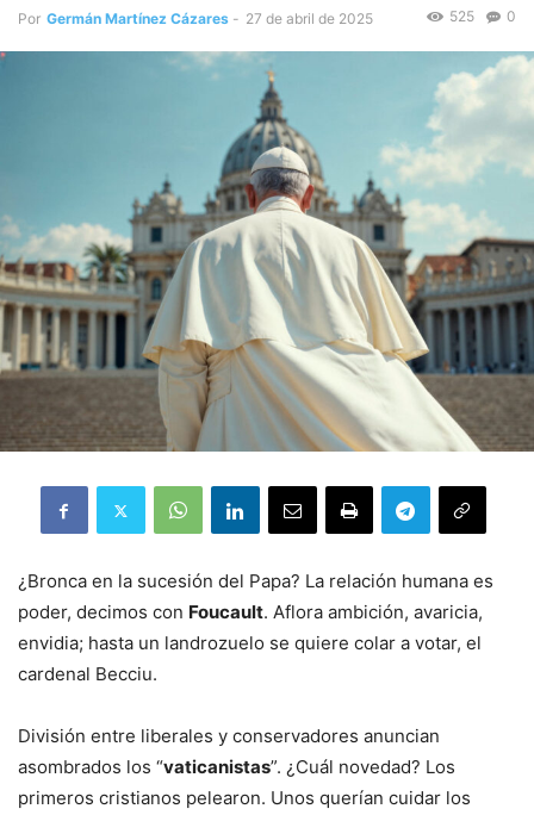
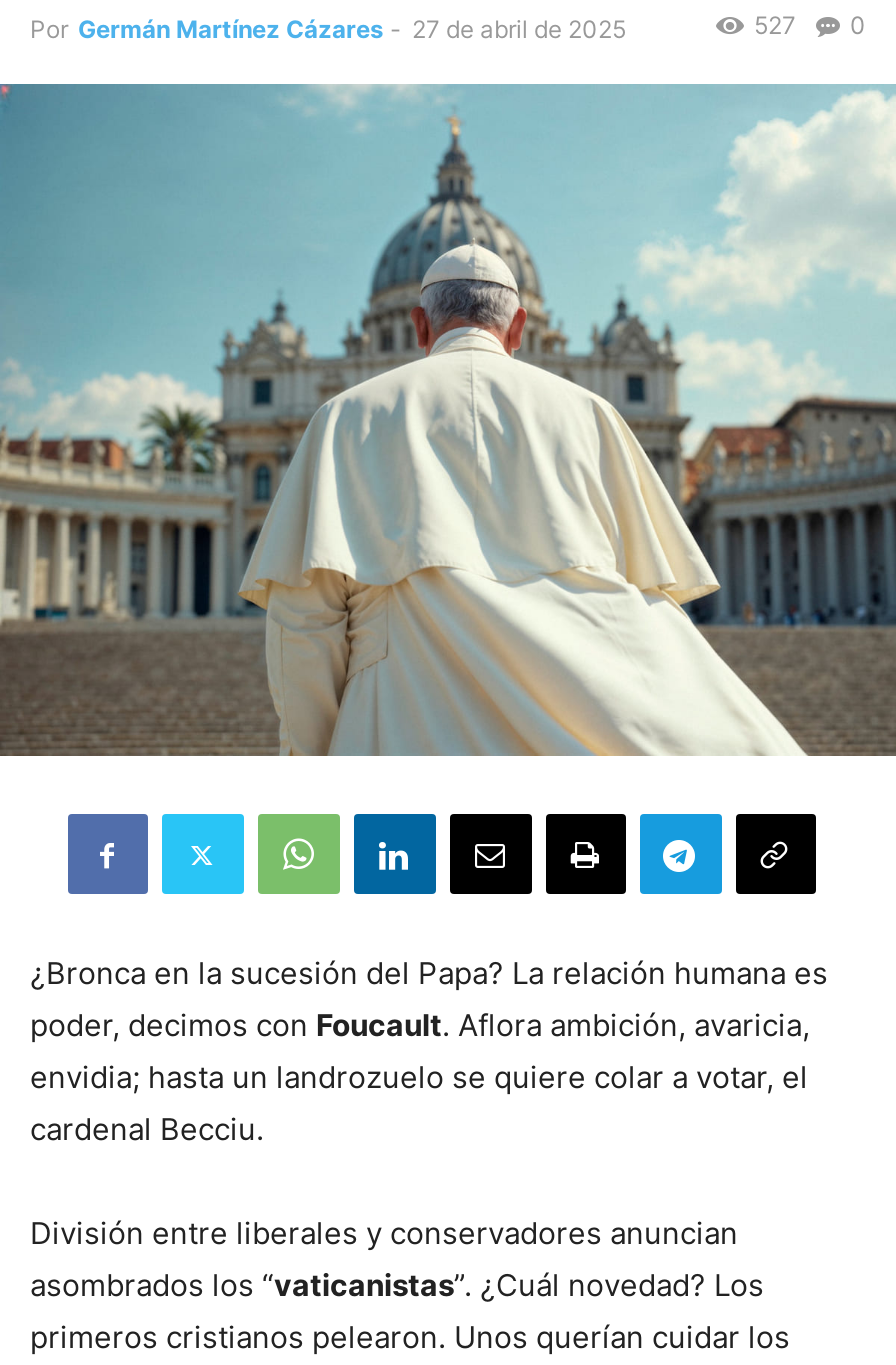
[449,7,516,25] 525 0 -> [754,10,866,40] 527 0

